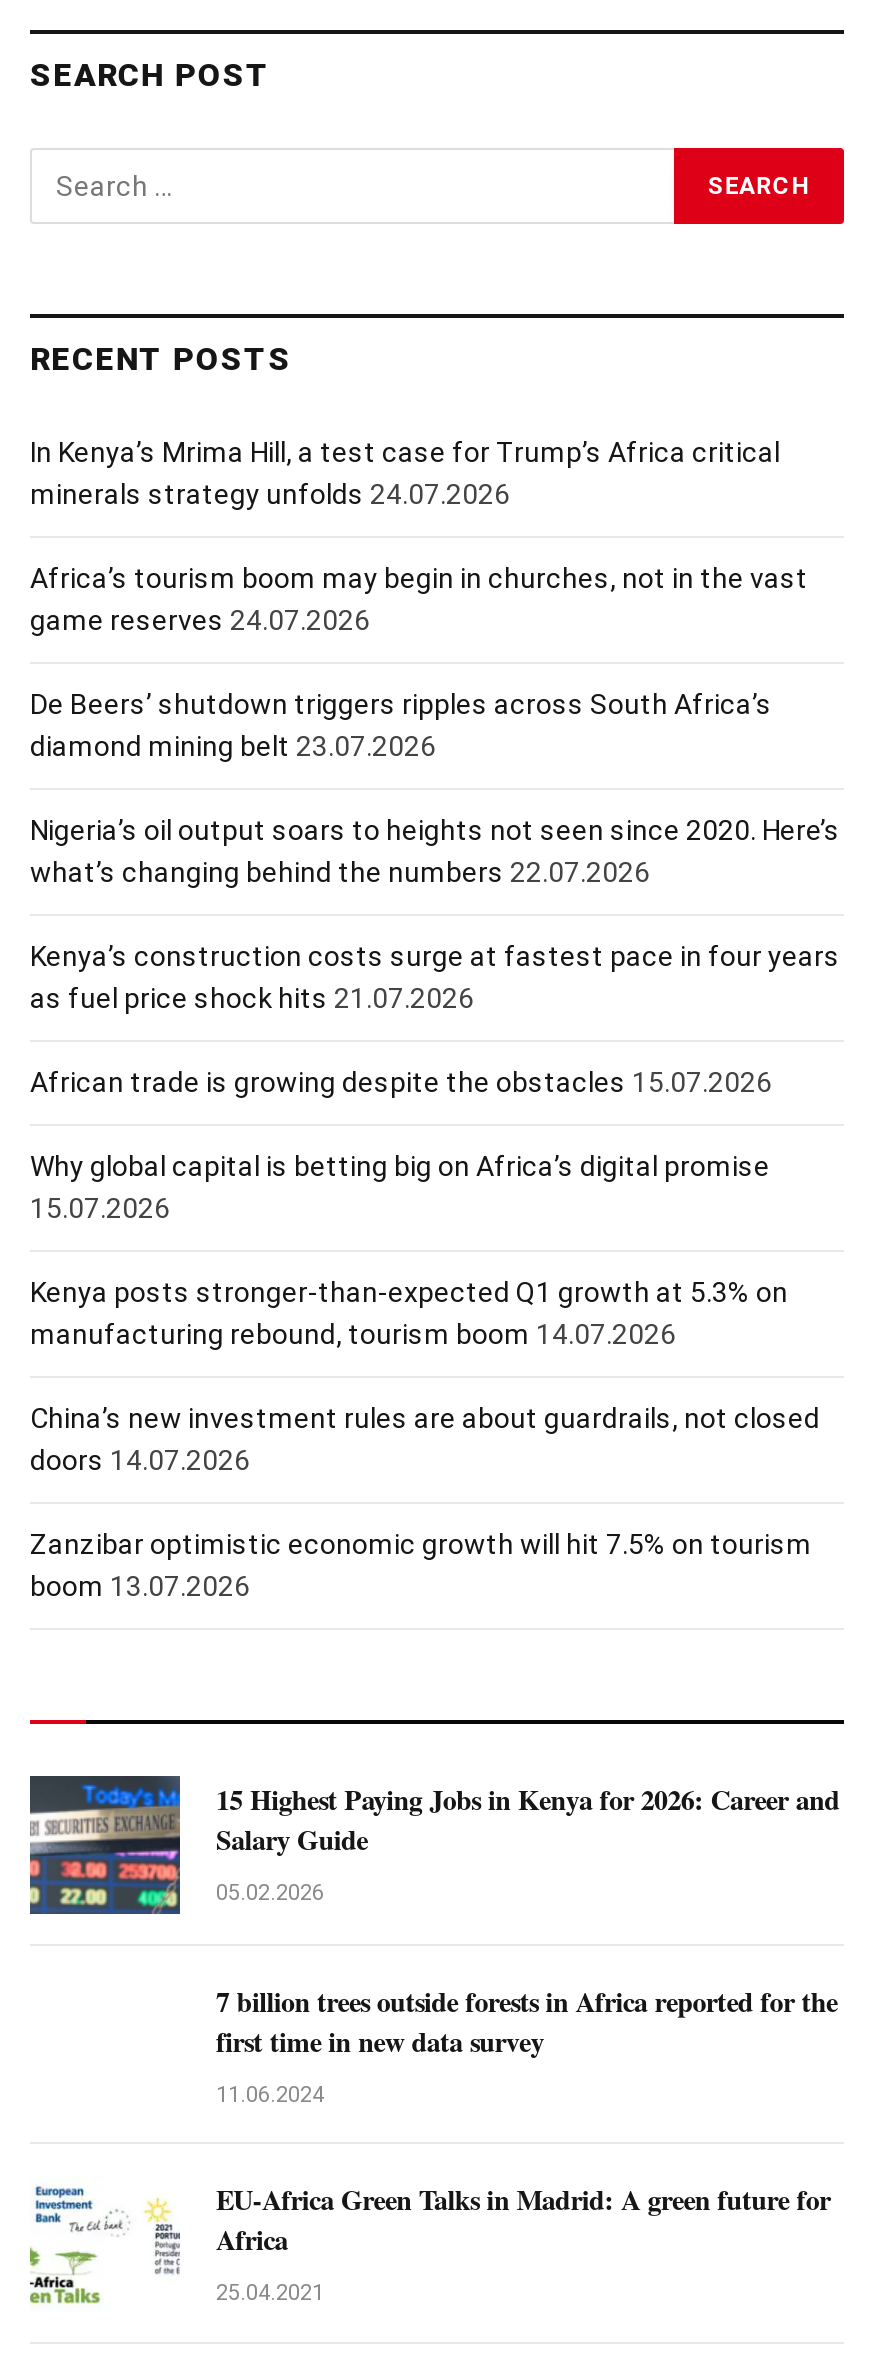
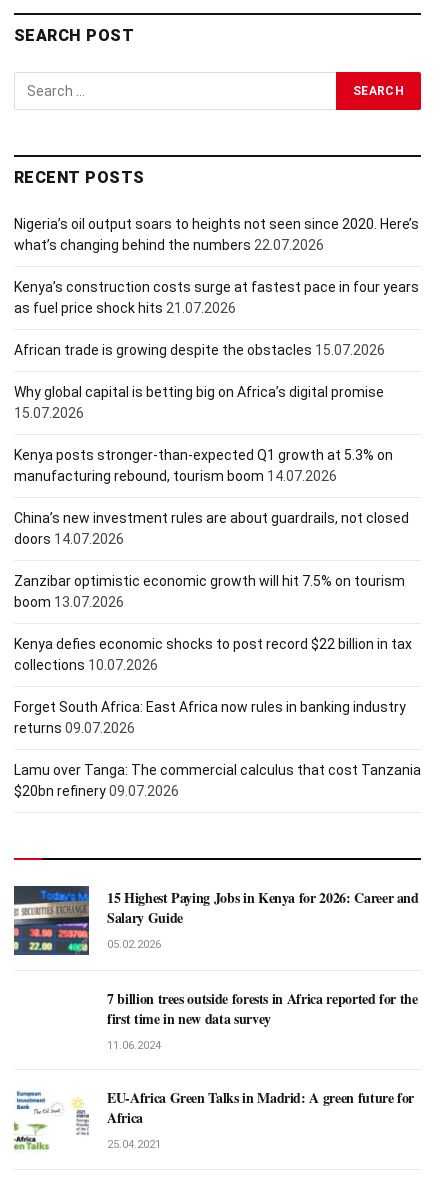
[30,437,808,763] In Kenya’s Mrima Hill, a test case for Trump’s Africa critical | minerals strategy unfolds 24.07.2026 | Africa’s tourism boom may begin in churches, not in the vast | game reserves 24.07.2026 | De Beers’ shutdown triggers ripples across South Africa’s | diamond mining belt 23.07.2026 -> none
moved [30,815,840,1603] -> [14,216,419,610]: Nigeria’s oil output soars to heights not seen since 2020. Here’s | what’s changing behind the numbers 22.07.2026 | Kenya’s construction costs surge at fastest pace in four years | ... | Zanzibar optimistic economic growth will hit 7.5% on tourism | boom 13.07.2026
none -> [14,636,421,799] Kenya defies economic shocks to post record $22 billion in tax | collections 10.07.2026 | Forget South Africa: East Africa now rules in banking industry | returns 09.07.2026 | Lamu over Tanga: The commercial calculus that cost Tanzania | $20bn refinery 09.07.2026

